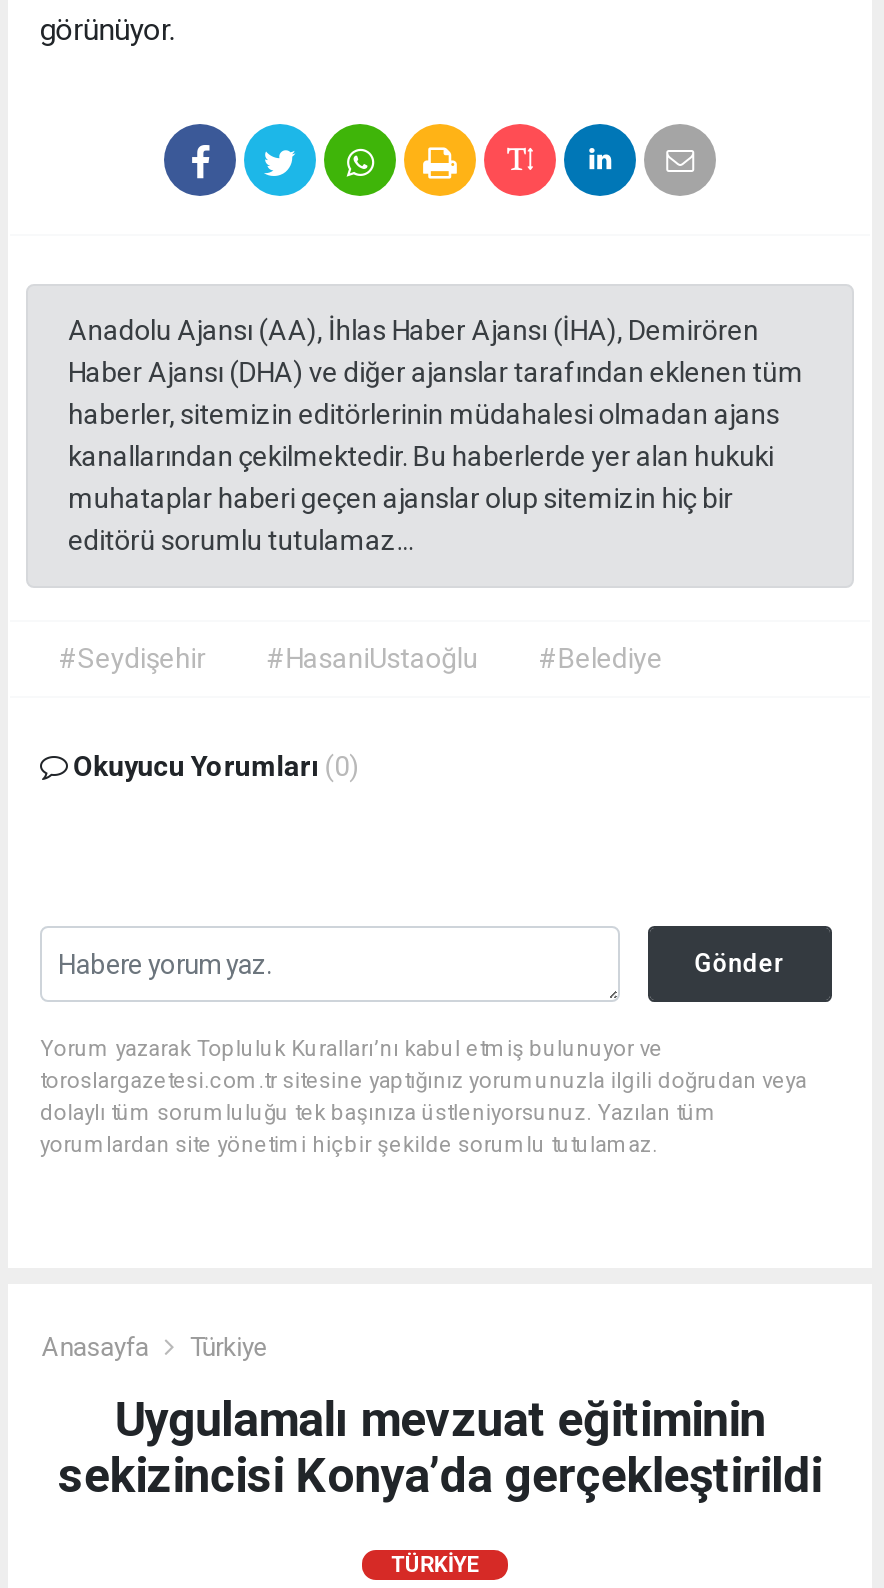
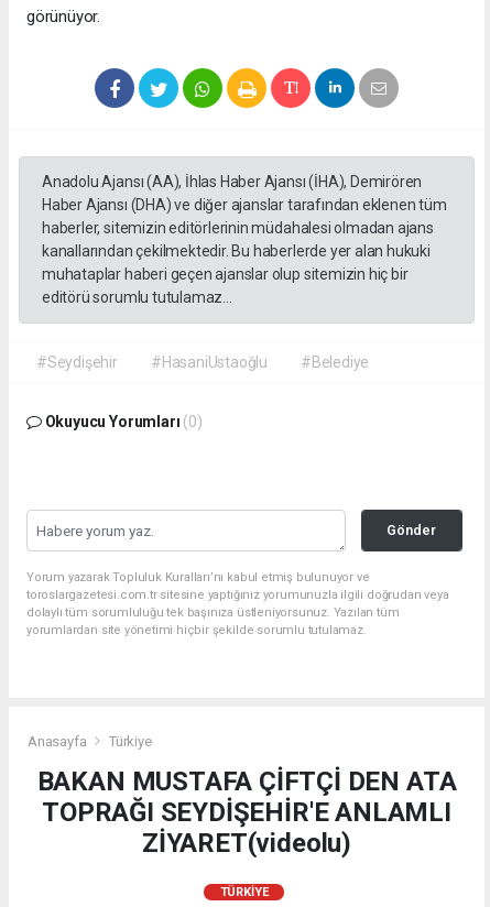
[58,1392,822,1504] Uygulamalı mevzuat eğitiminin | sekizincisi Konya’da gerçekleştirildi -> [37,766,456,858] BAKAN MUSTAFA ÇİFTÇİ DEN ATA | TOPRAĞI SEYDİŞEHİR'E ANLAMLI | ZİYARET(videolu)

